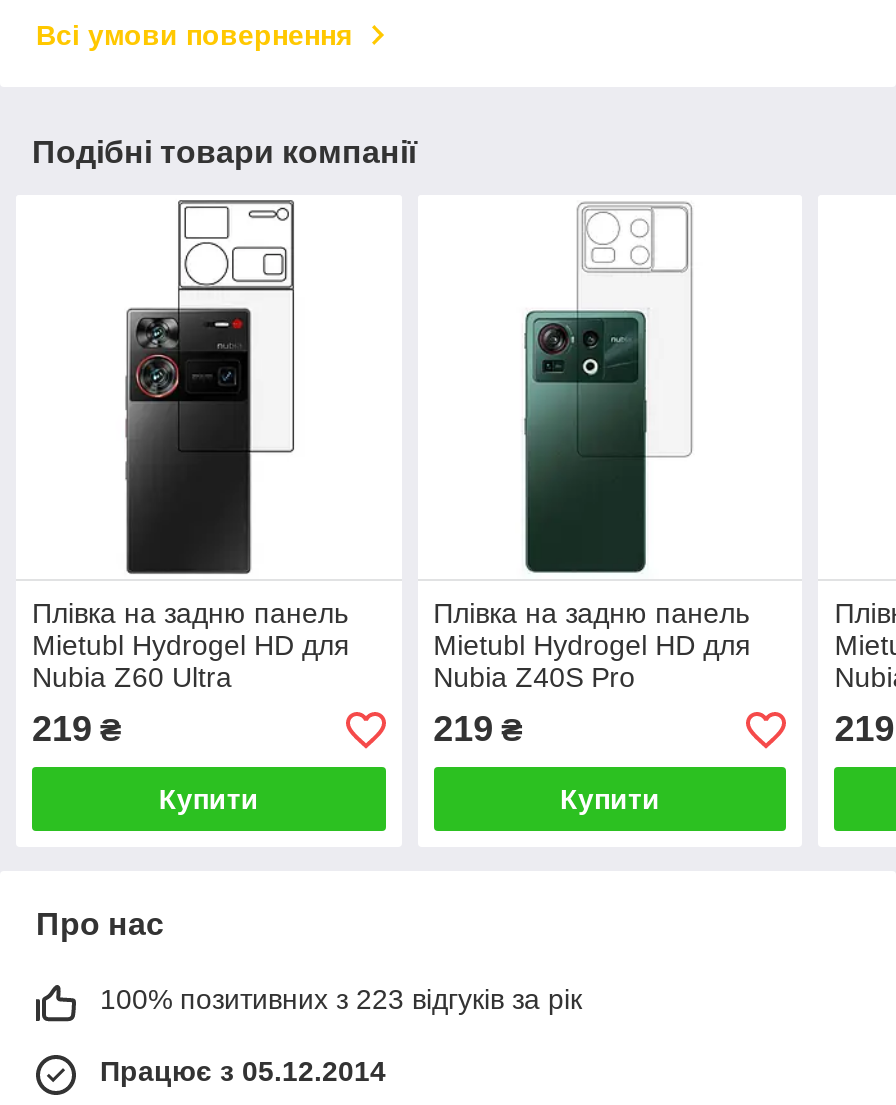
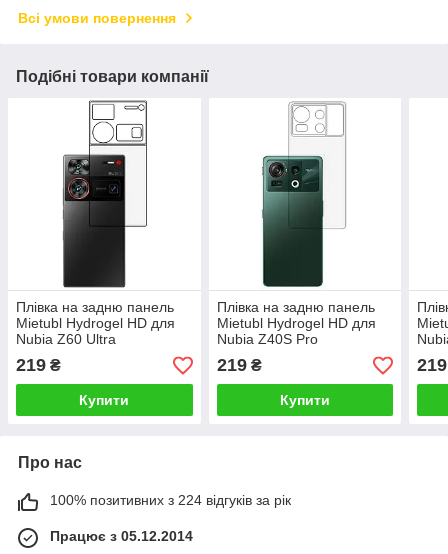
[100,984,582,1016] 100% позитивних з 223 відгуків за рік -> [50,492,291,508] 100% позитивних з 224 відгуків за рік

